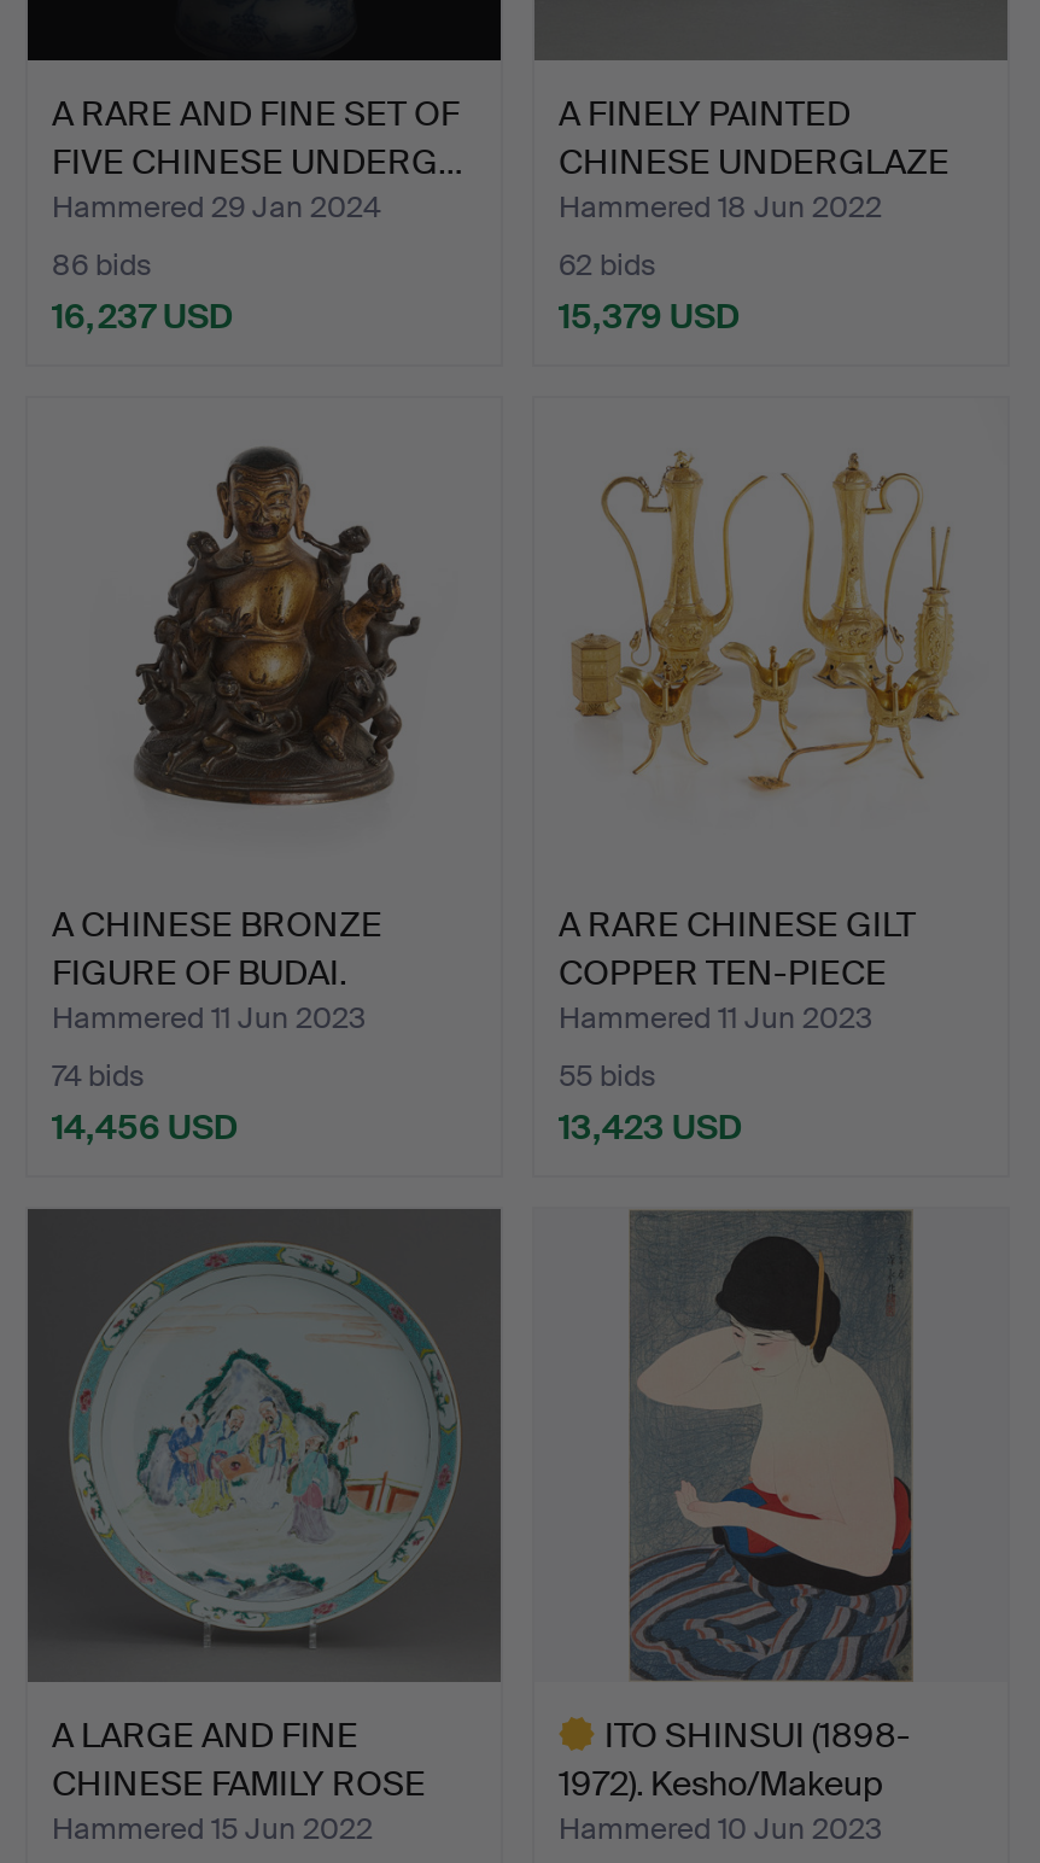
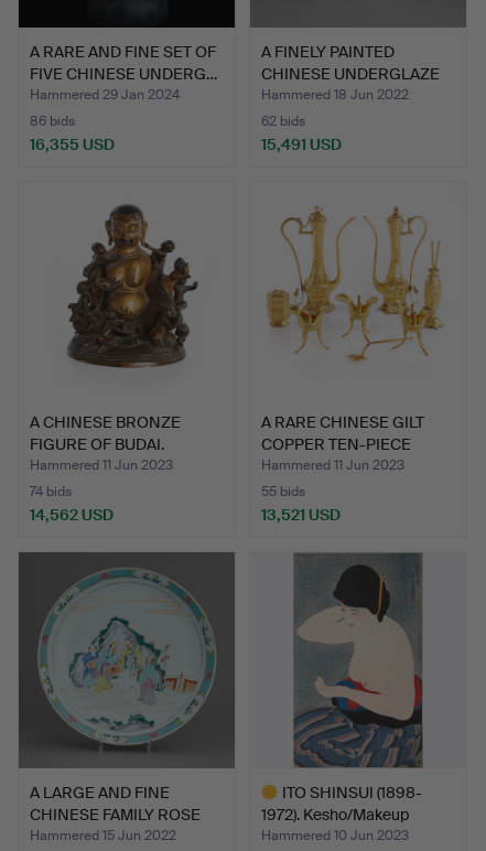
[52,294,233,337] 16,237 USD -> [30,134,115,154] 16,355 USD
[559,294,740,337] 15,379 USD -> [261,134,342,154] 15,491 USD
[52,1105,238,1148] 14,456 USD -> [30,505,114,524] 14,562 USD
[559,1105,742,1148] 13,423 USD -> [261,505,341,524] 13,521 USD

